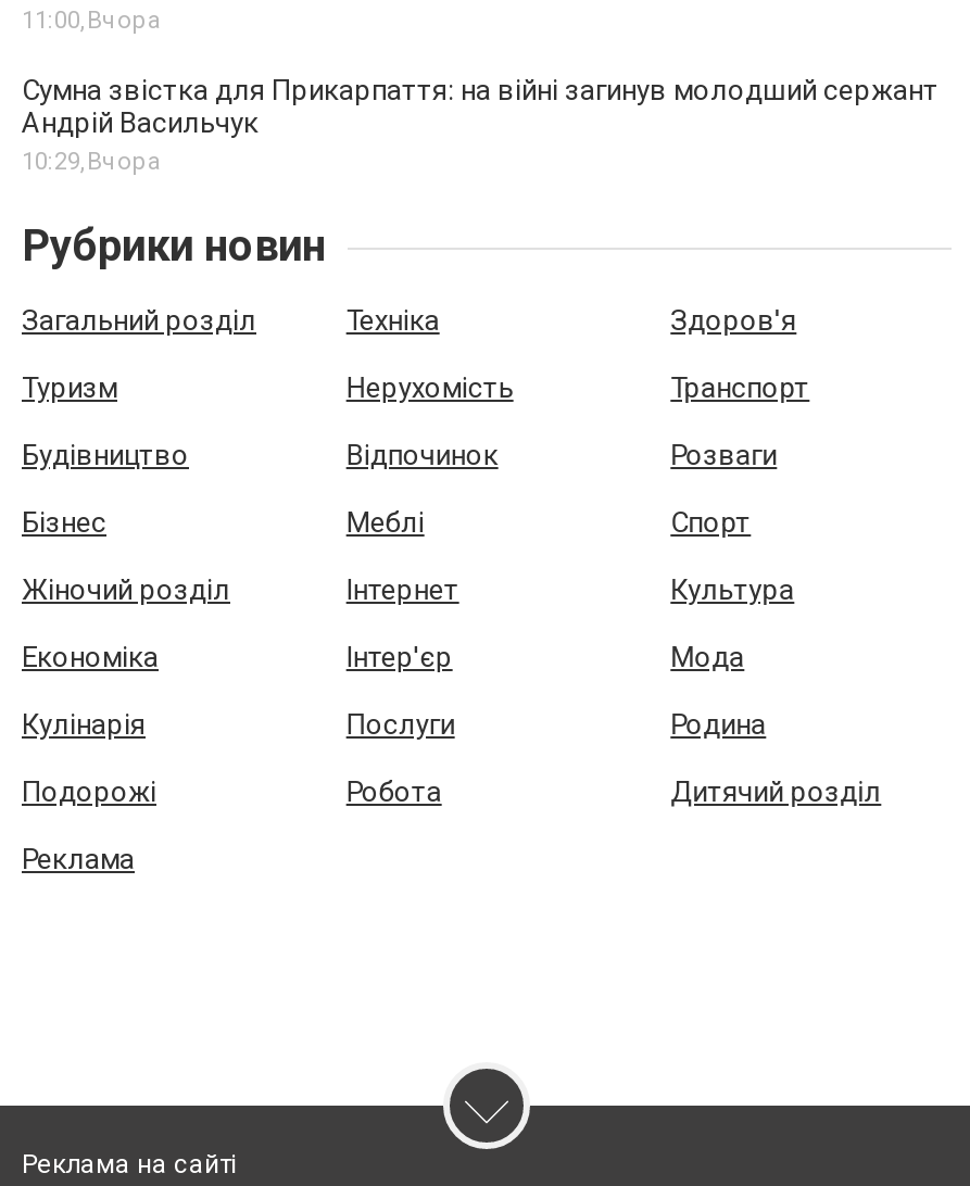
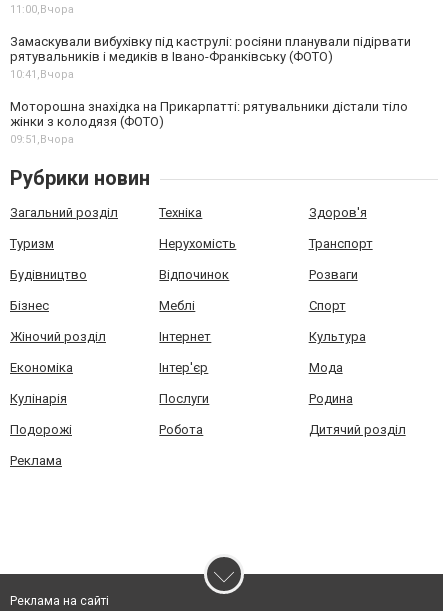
[22,73,938,175] Сумна звістка для Прикарпаття: на війні загинув молодший сержант | Андрій Васильчук | 10:29, Вчора -> [10,34,411,146] Замаскували вибухівку під каструлі: росіяни планували підірвати | рятувальників і медиків в Івано-Франківську (ФОТО) | 10:41, Вчора | Моторошна знахідка на Прикарпатті: рятувальники дістали тіло | жінки з колодязя (ФОТО) | 09:51, Вчора

